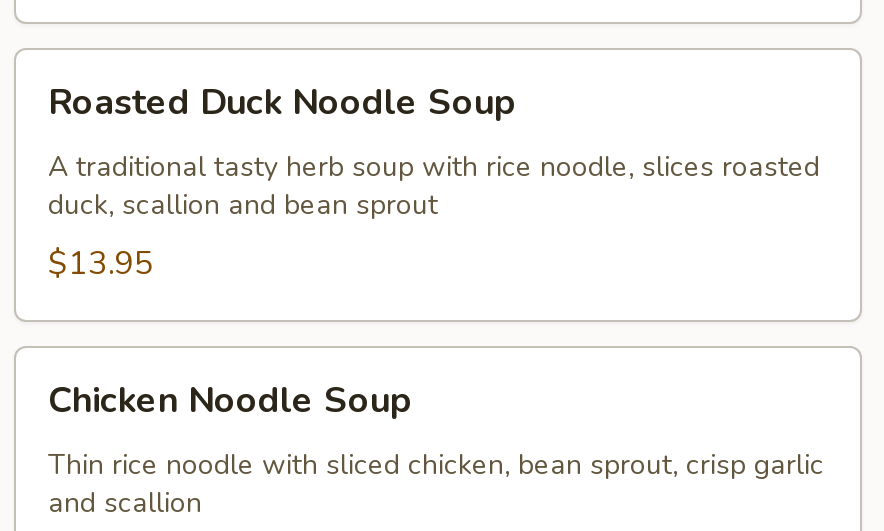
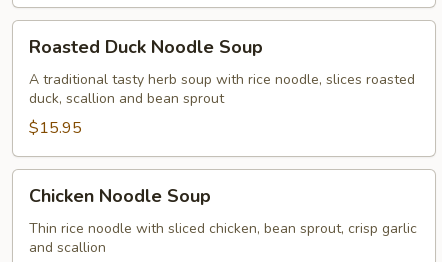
[48,241,154,285] $13.95 -> [29,116,82,138] $15.95

